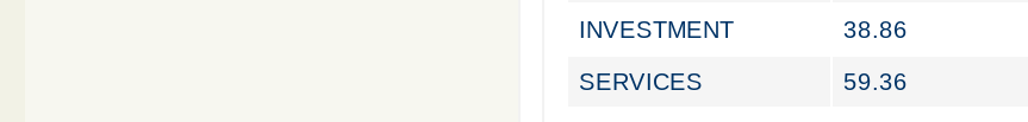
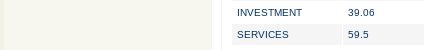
[843,17,908,43] 38.86 -> [347,7,374,18] 39.06
[843,69,908,95] 59.36 -> [347,29,368,40] 59.5

